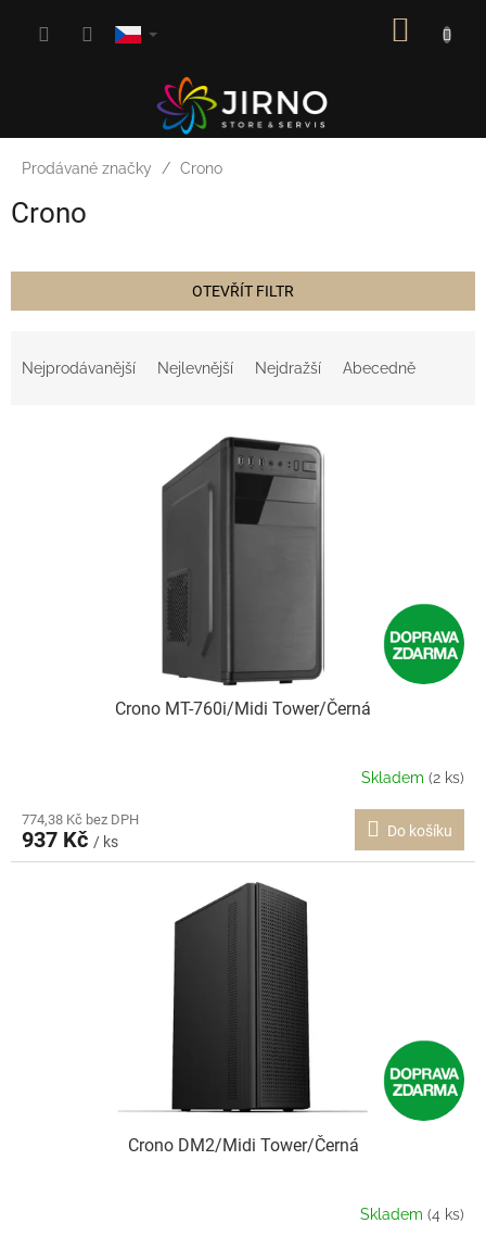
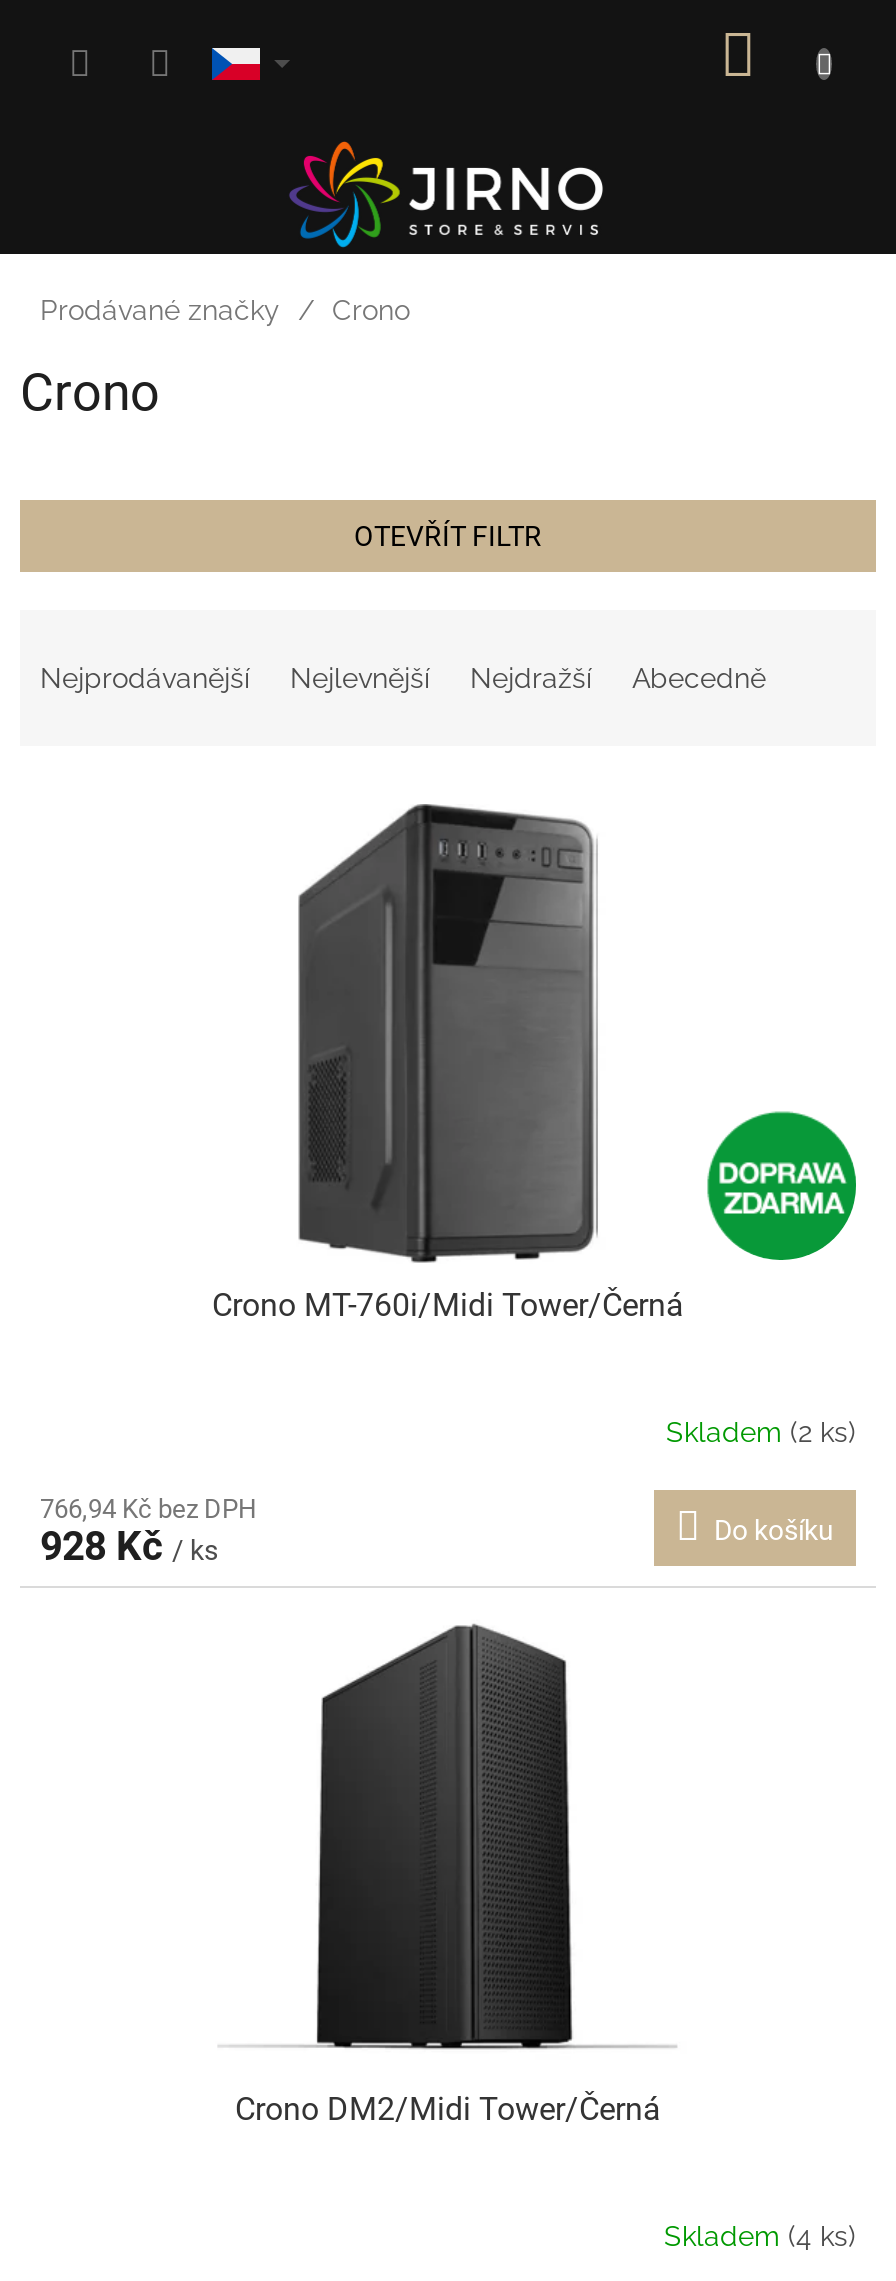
[22,812,139,828] 774,38 Kč bez DPH -> [40,1495,256,1525] 766,94 Kč bez DPH
[22,827,118,853] 937 Kč / ks -> [40,1523,218,1571] 928 Kč / ks
[383,1039,465,1122] [image] -> none

